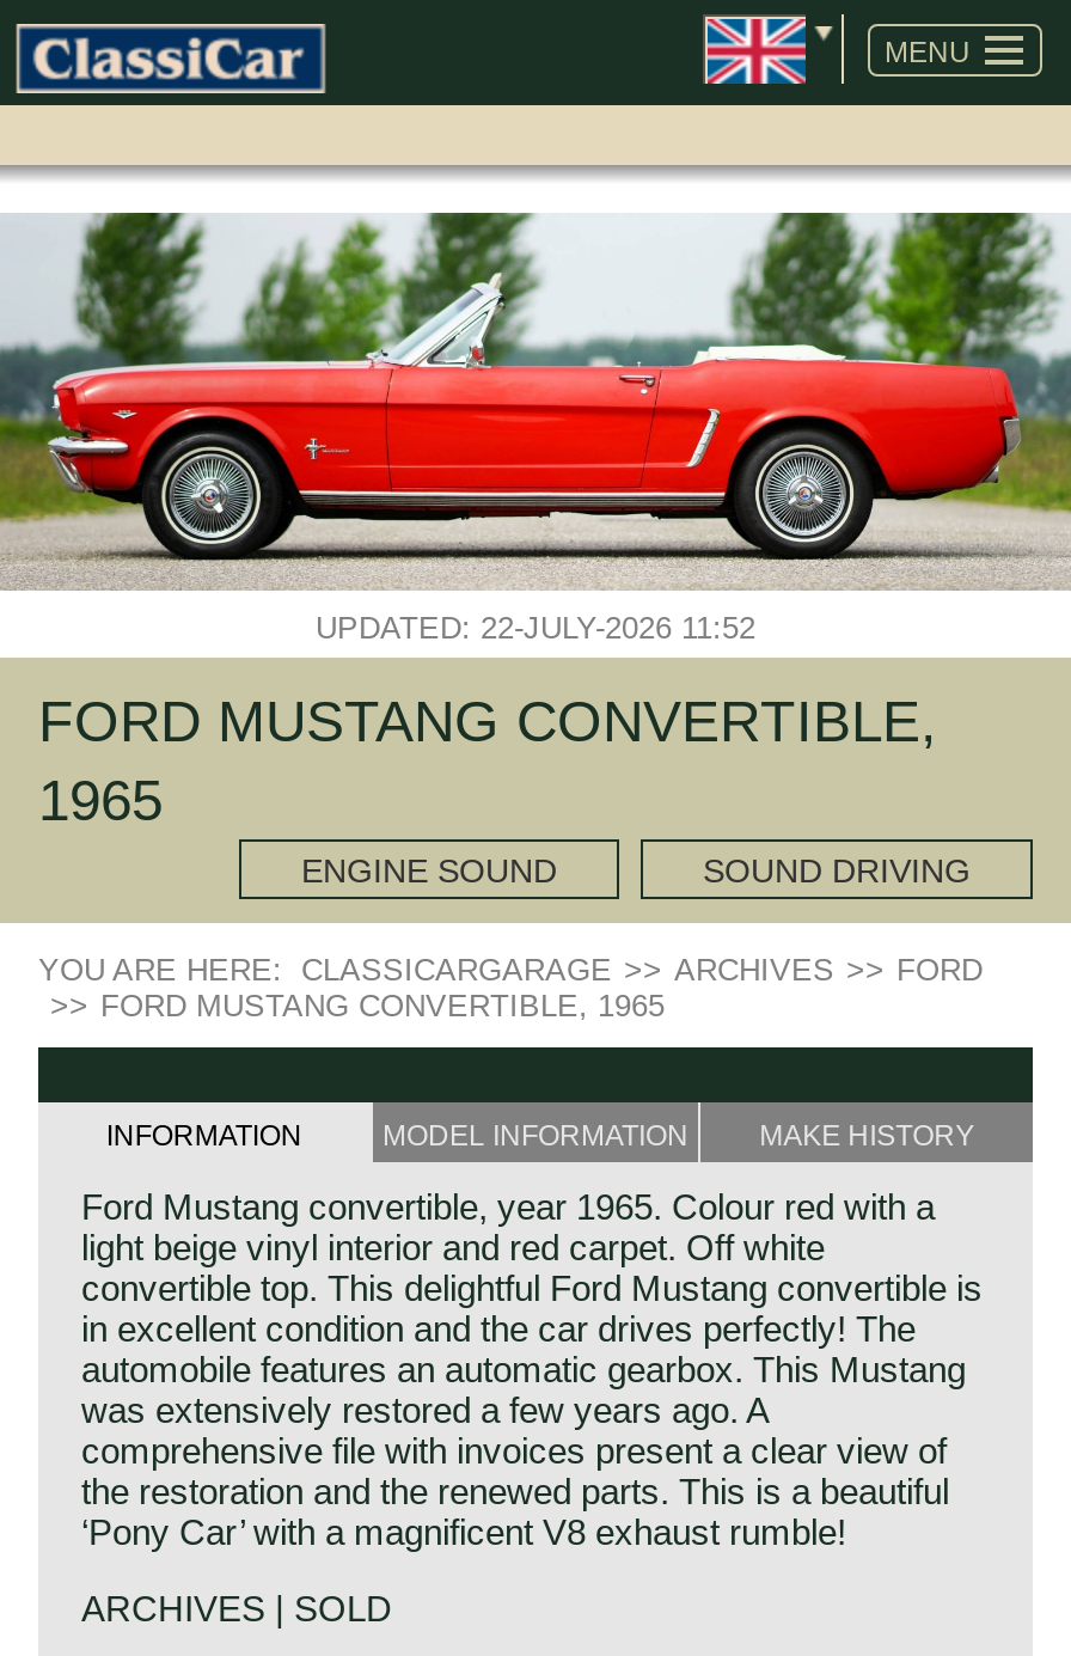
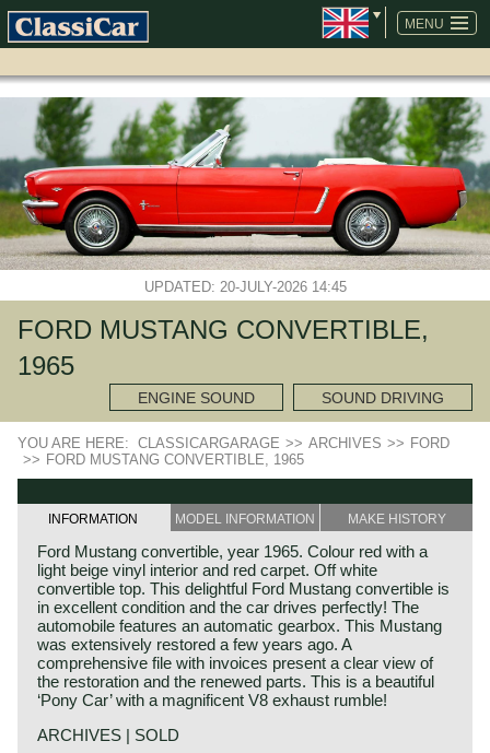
[316,609,755,645] UPDATED: 22-JULY-2026 11:52 -> [144,278,346,295] UPDATED: 20-JULY-2026 14:45

